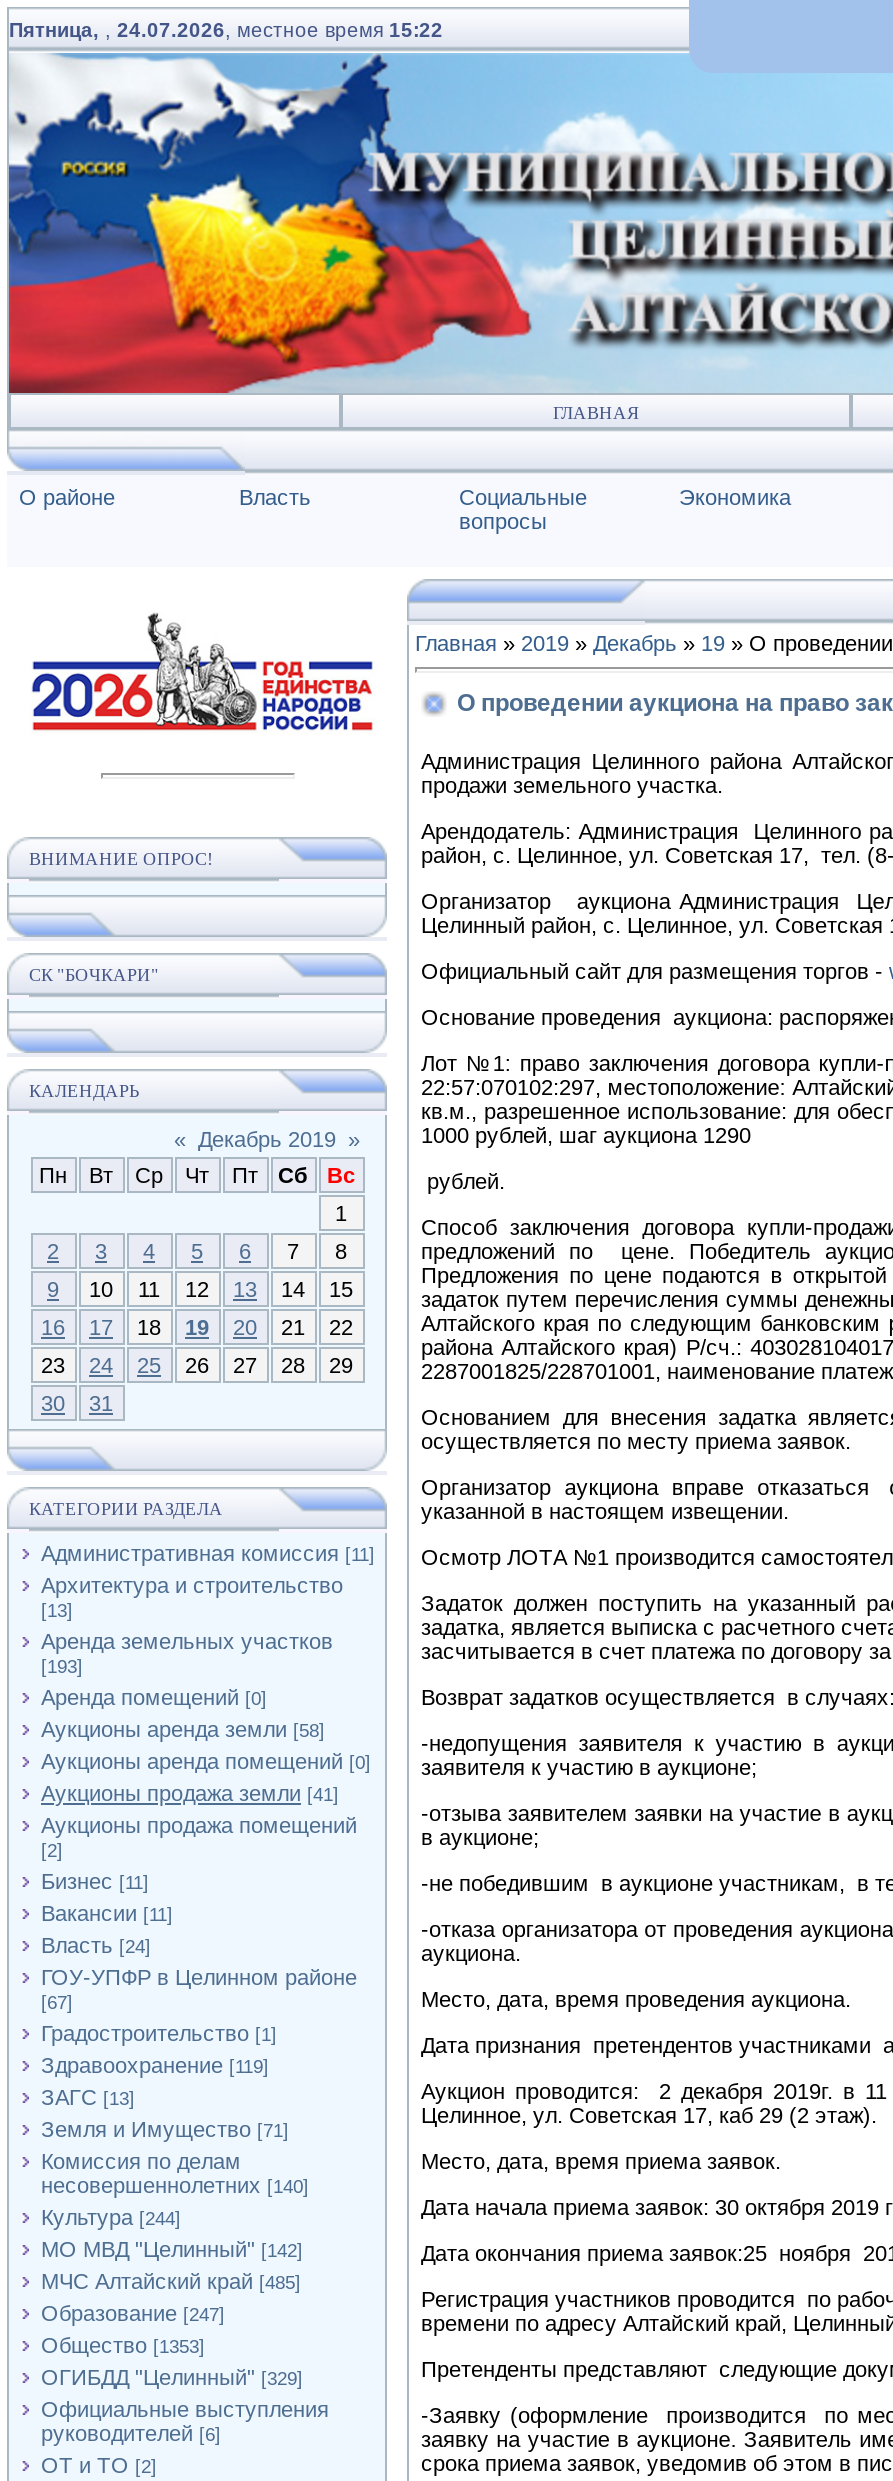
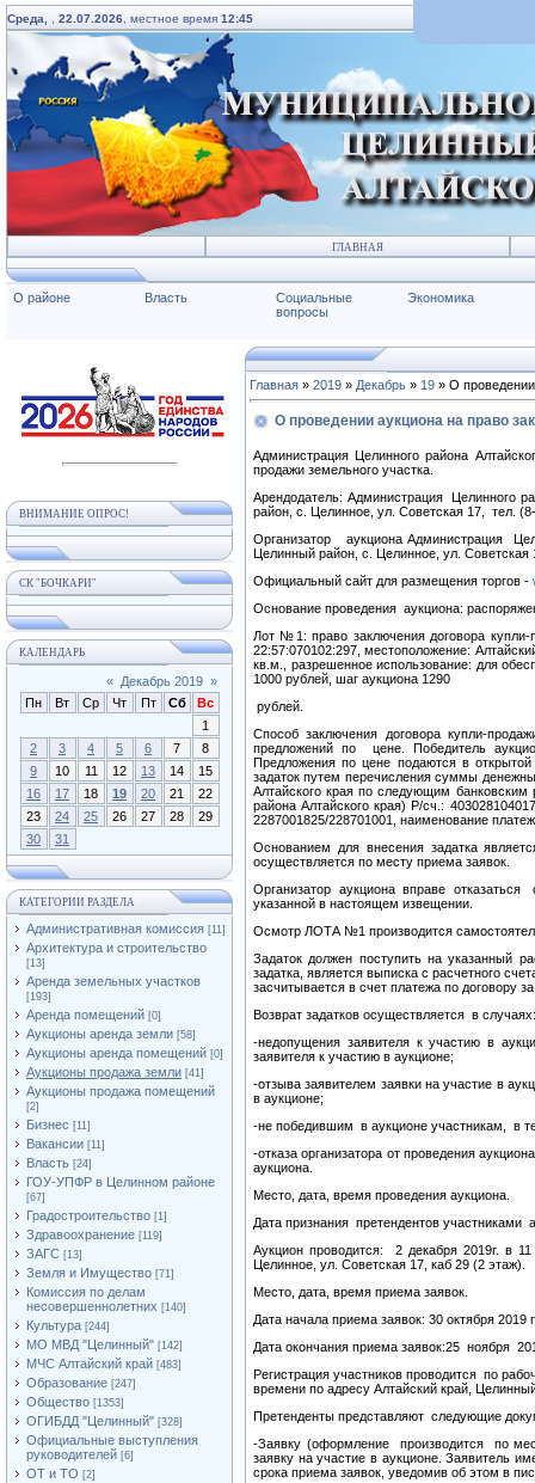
[9,19,443,41] Пятница,, 24.07.2026, местное время 15:22 -> [7,12,253,25] Среда,, 22.07.2026, местное время 12:45
[41,2269,301,2293] МЧС Алтайский край [485] -> [26,1356,182,1371] МЧС Алтайский край [483]
[41,2365,303,2389] ОГИБДД "Целинный" [329] -> [26,1414,183,1428] ОГИБДД "Целинный" [328]

